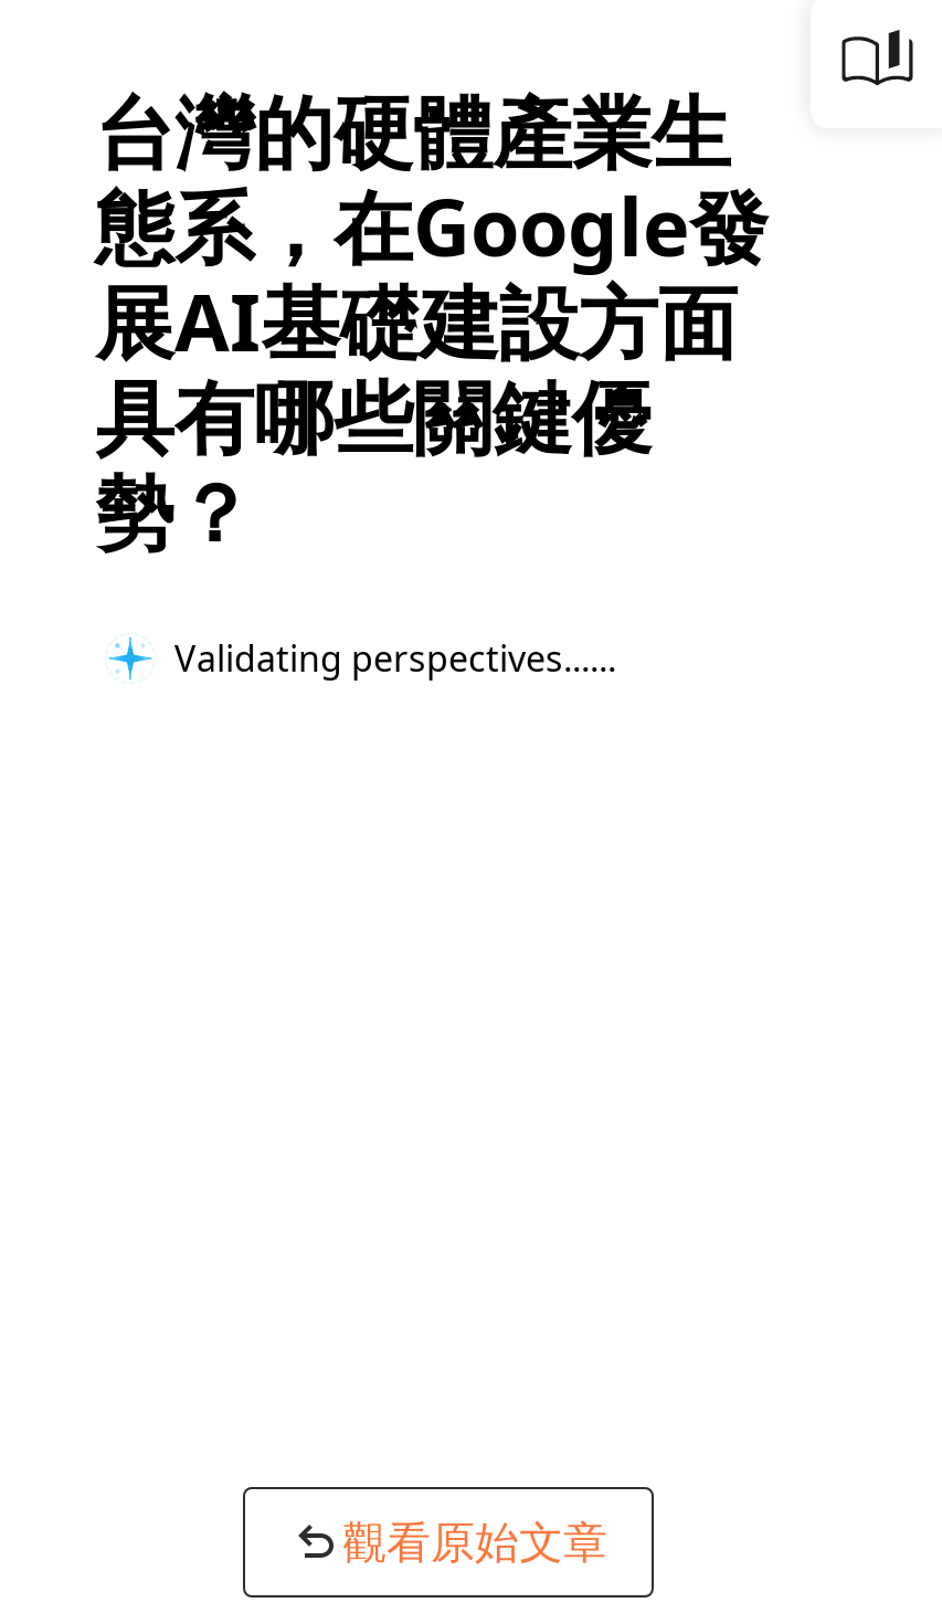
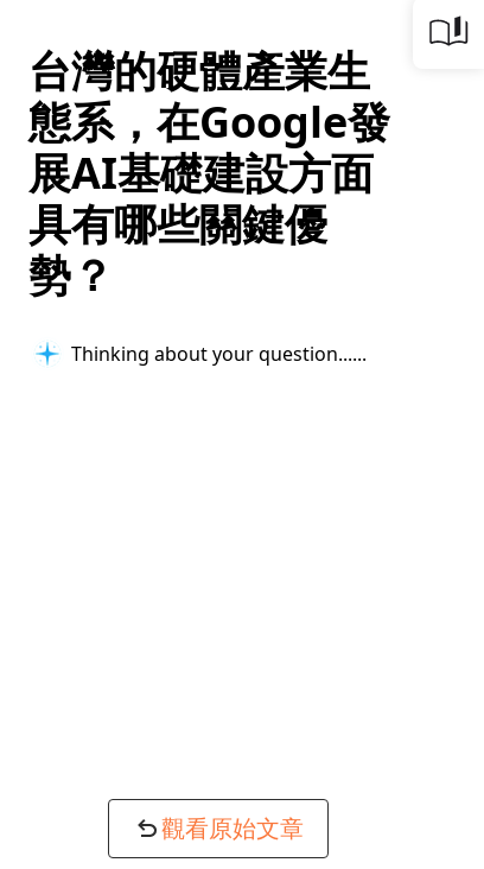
[174,633,590,682] Validating perspectives... -> [71,340,352,366] Thinking about your question...

